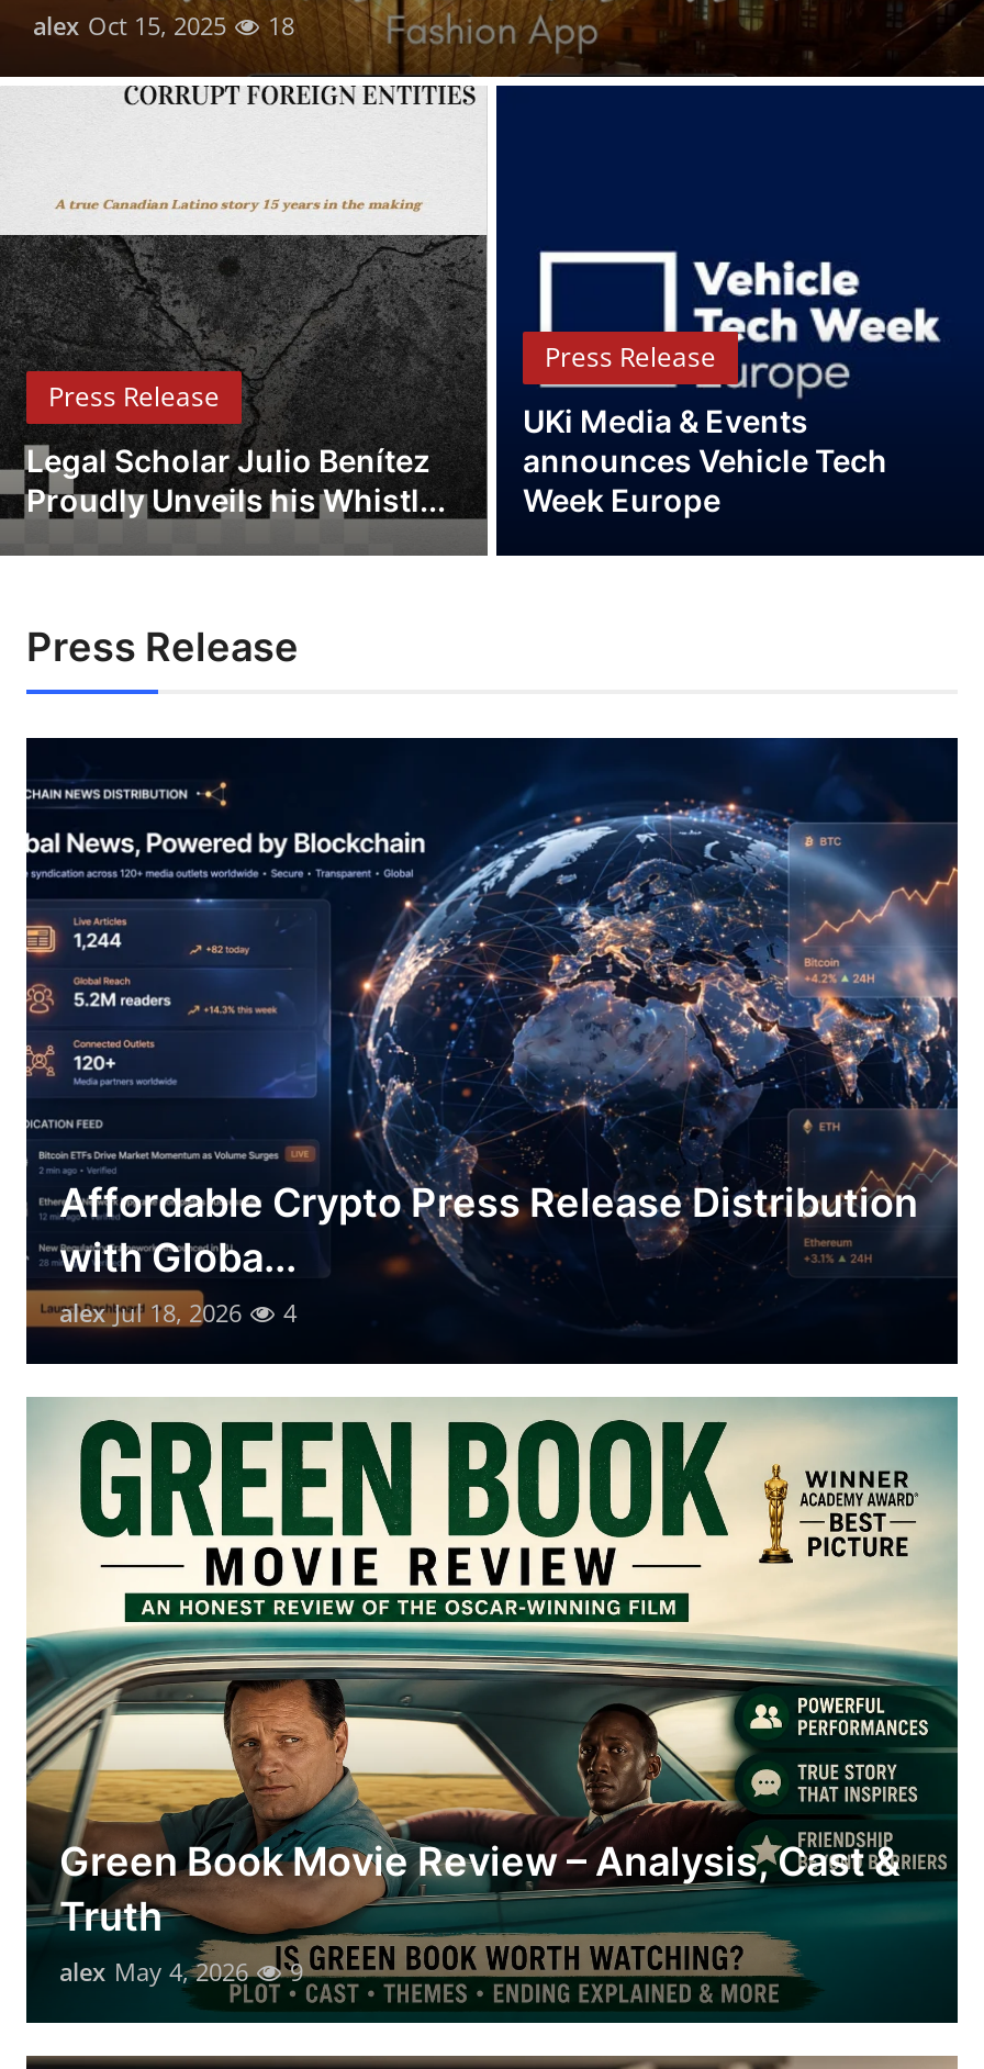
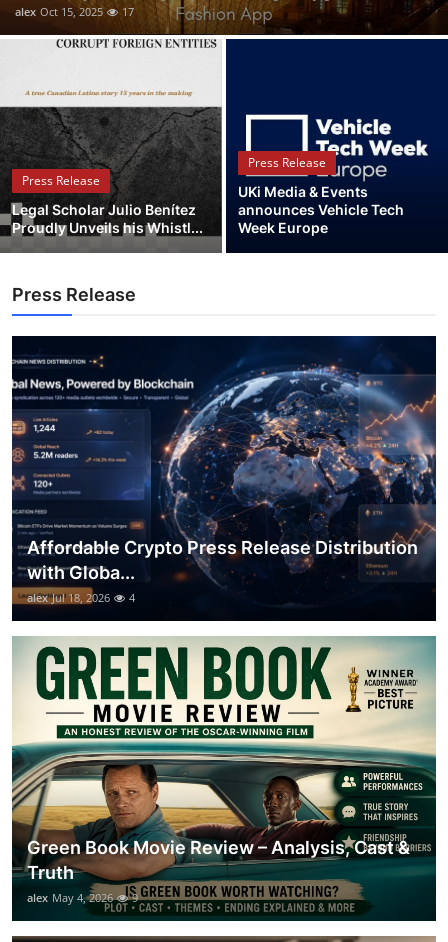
[33,8,294,41] alex Oct 15, 2025 18 -> [15,3,134,18] alex Oct 15, 2025 17

